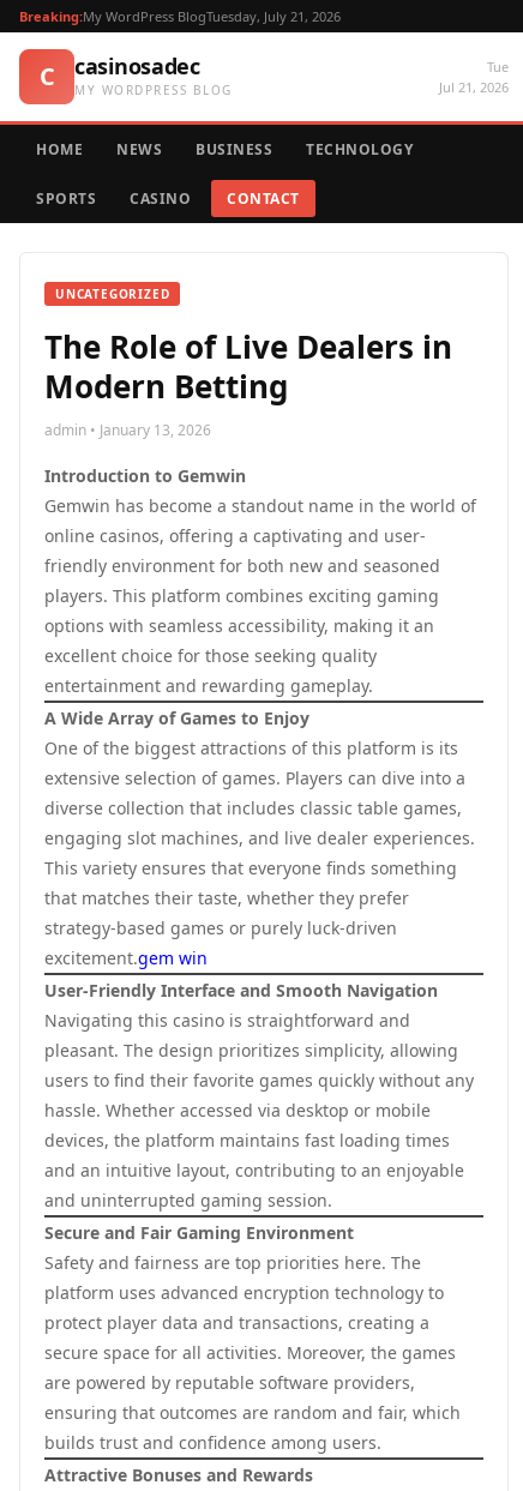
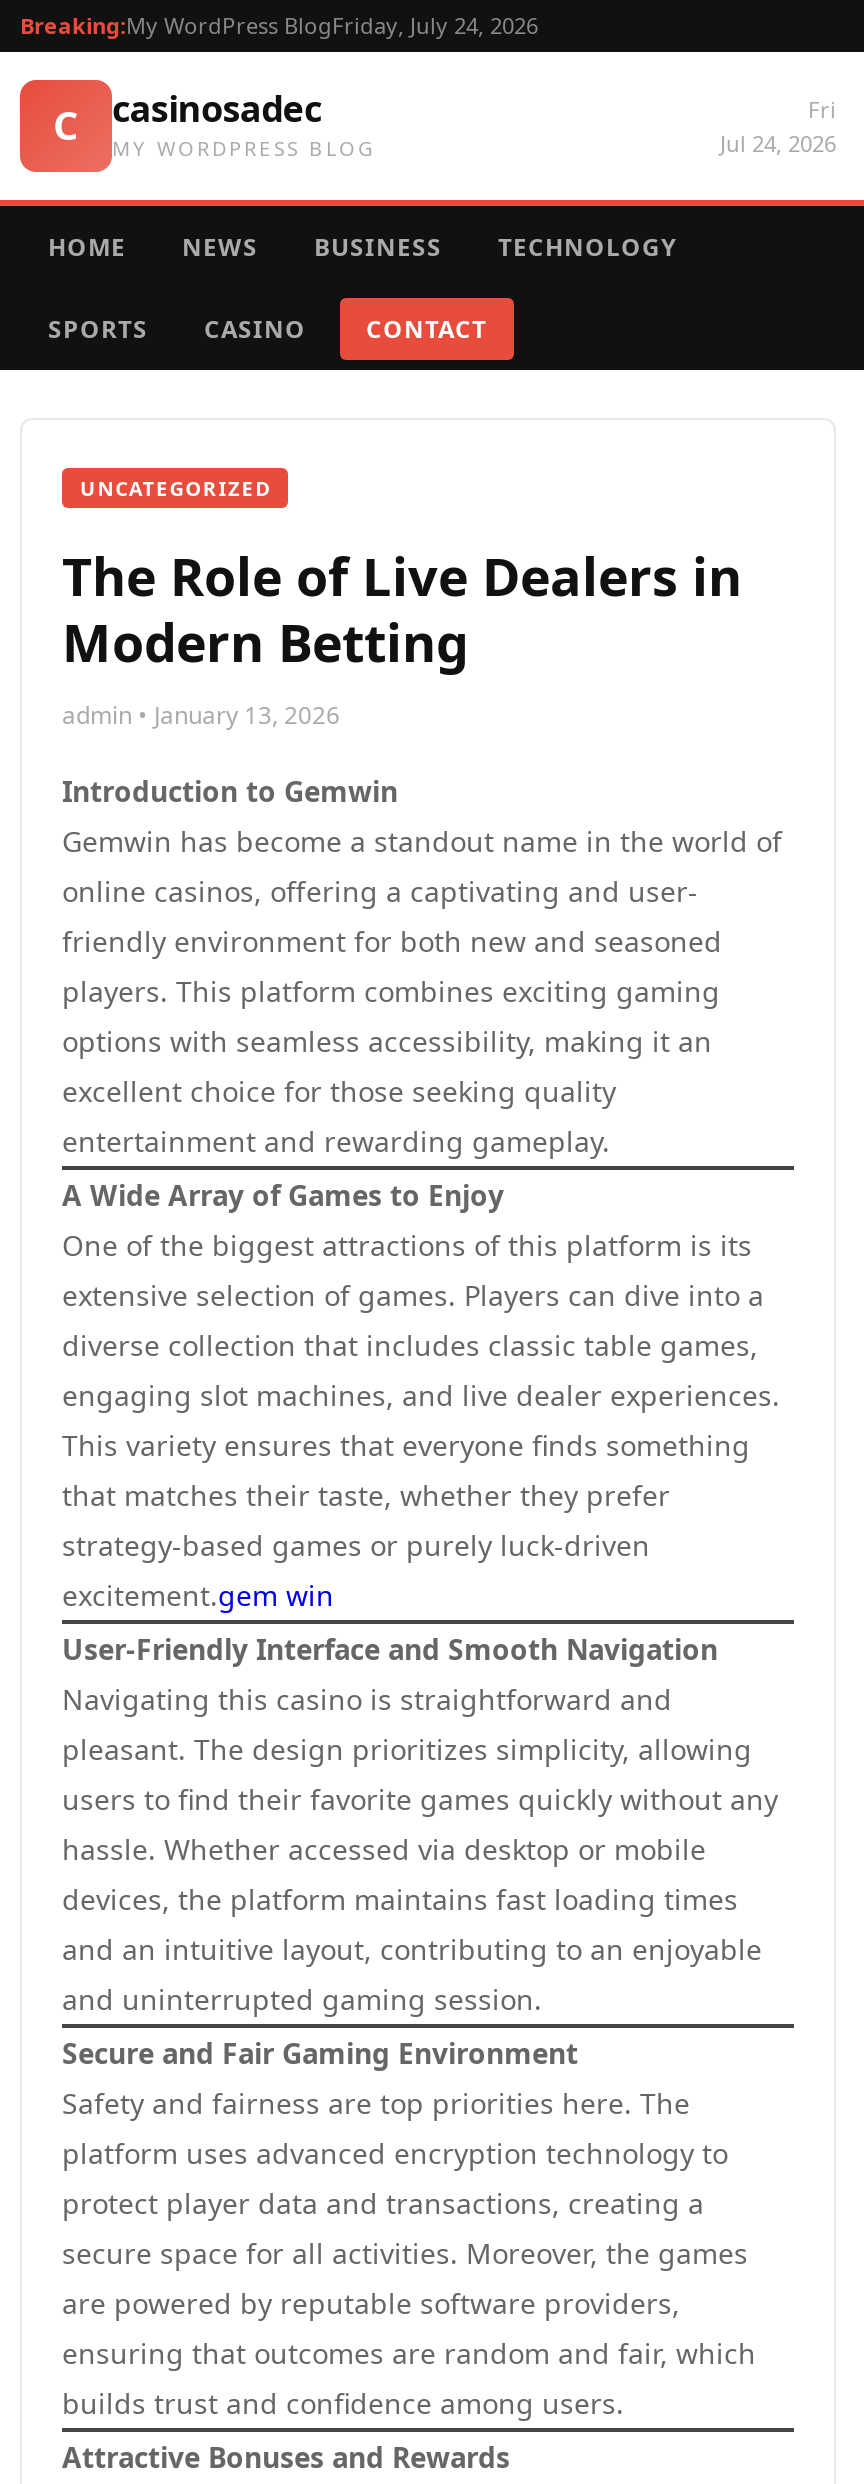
[19,7,341,25] Breaking:My WordPress BlogTuesday, July 21, 2026 -> [20,10,538,40] Breaking:My WordPress BlogFriday, July 24, 2026
[439,58,509,96] Tue | Jul 21, 2026 -> [720,94,836,158] Fri | Jul 24, 2026

